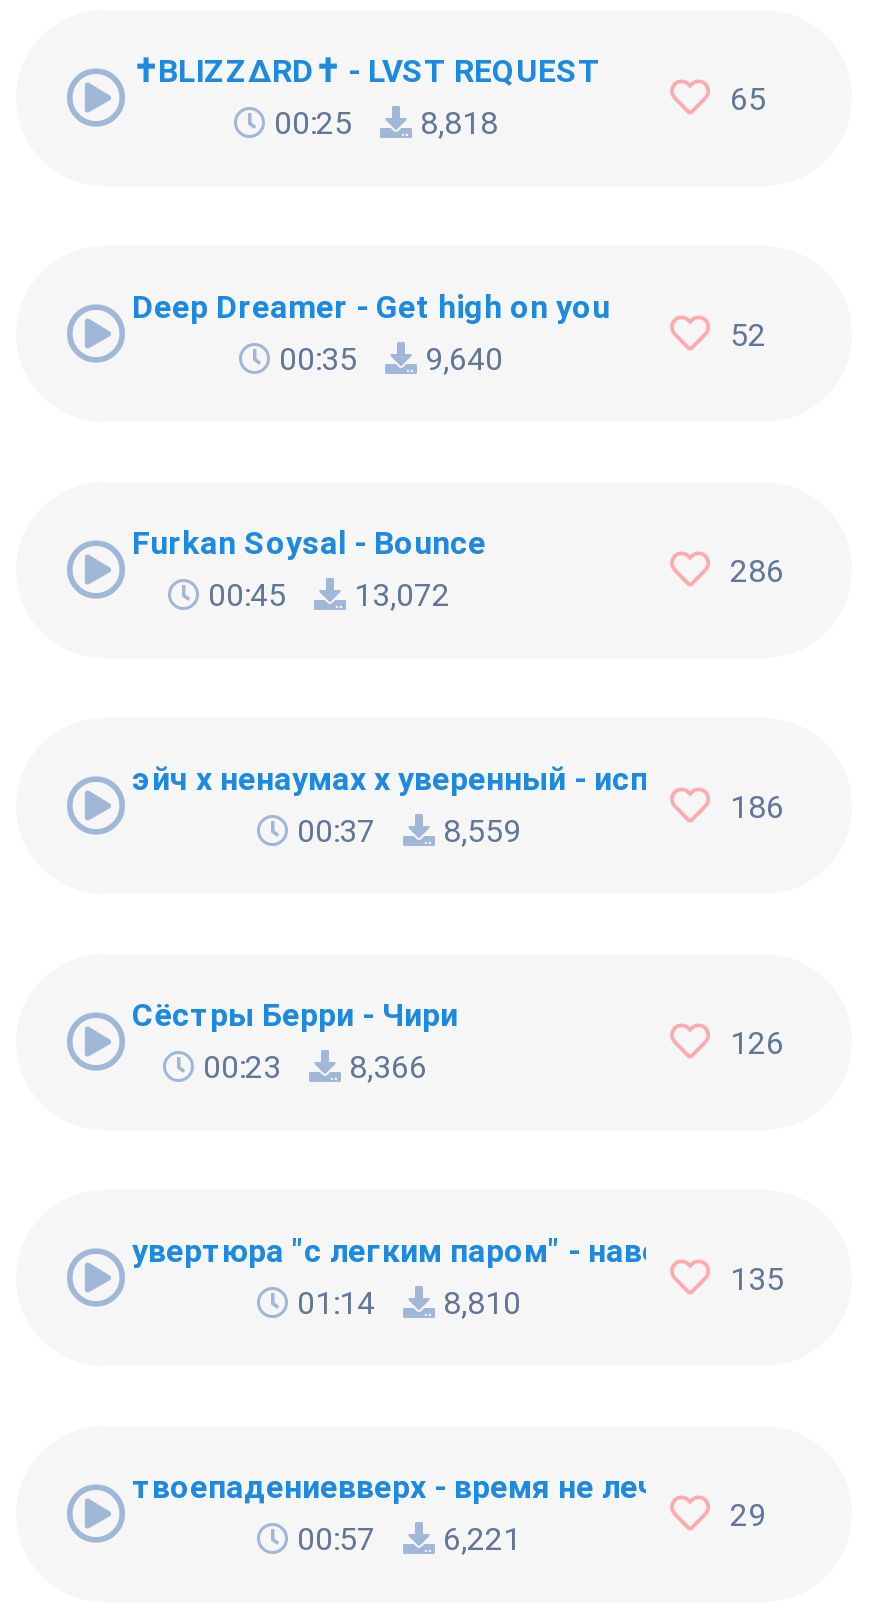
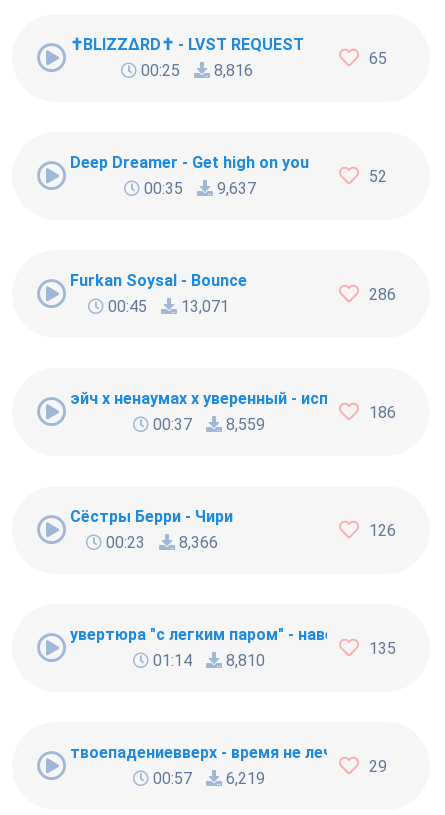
[274,104,498,142] 00:25 8,818 -> [141,61,253,80] 00:25 8,816
[279,340,503,378] 00:35 9,640 -> [143,179,255,198] 00:35 9,637
[208,576,450,614] 00:45 13,072 -> [108,297,229,316] 00:45 13,071
[297,1520,521,1558] 00:57 6,221 -> [152,769,264,788] 00:57 6,219

